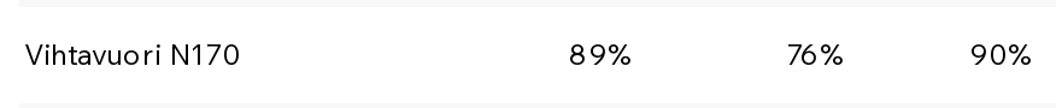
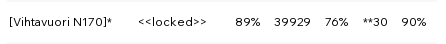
[24,36,241,72] Vihtavuori N170 -> [9,14,207,29] [Vihtavuori N170]* | <<locked>>
none -> [274,14,311,29] 39929
none -> [363,14,388,29] **30

